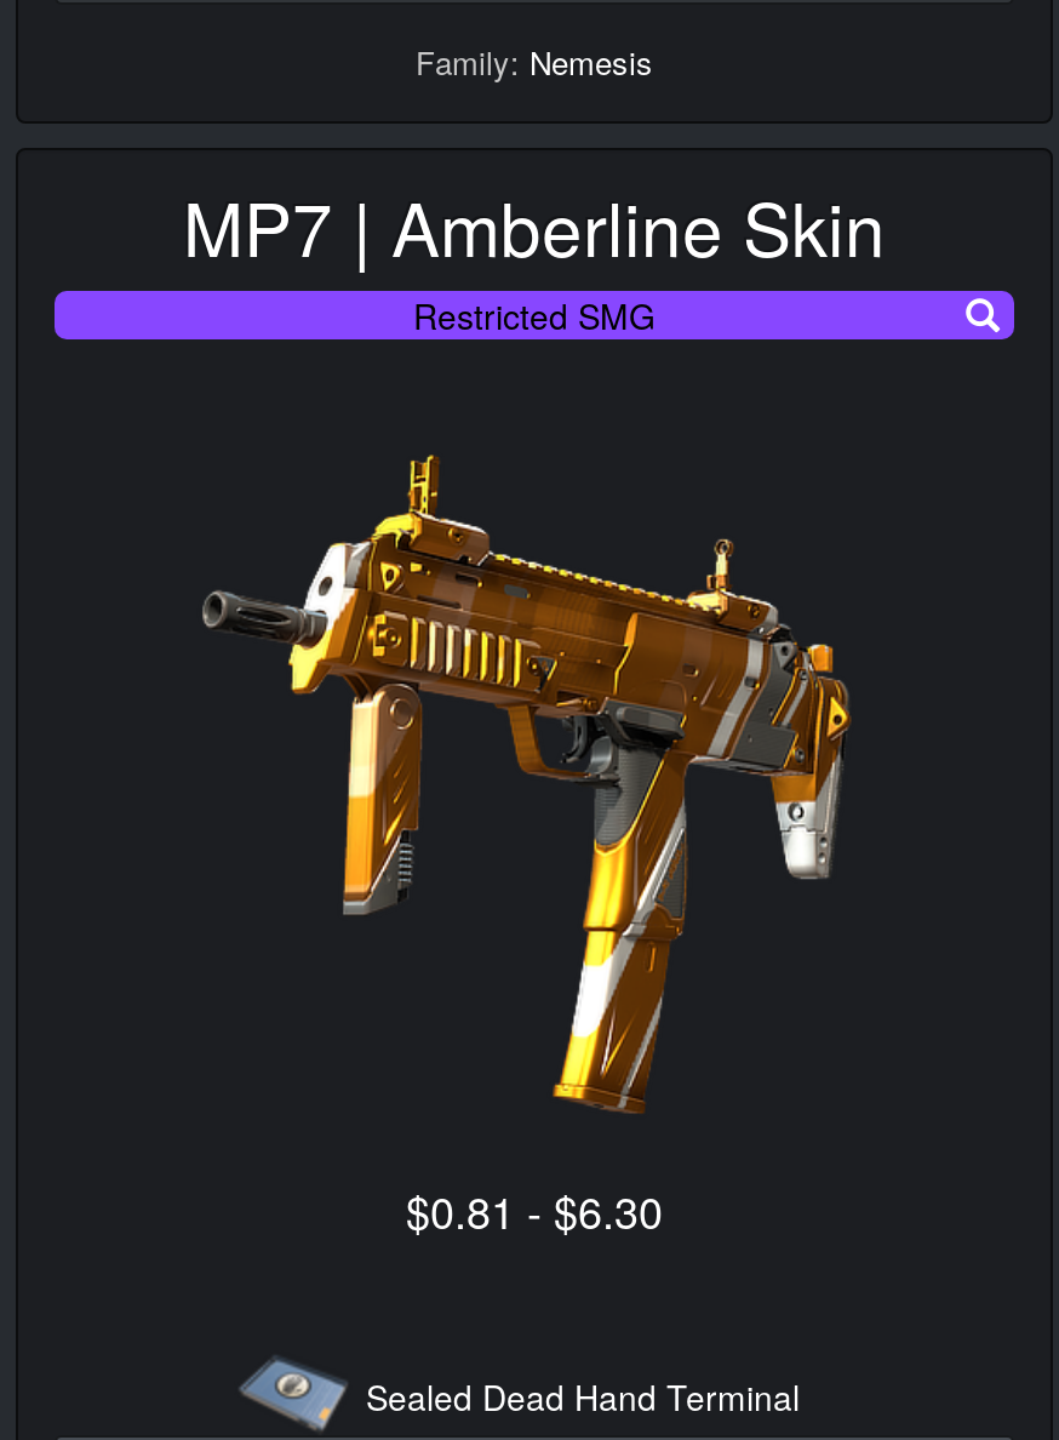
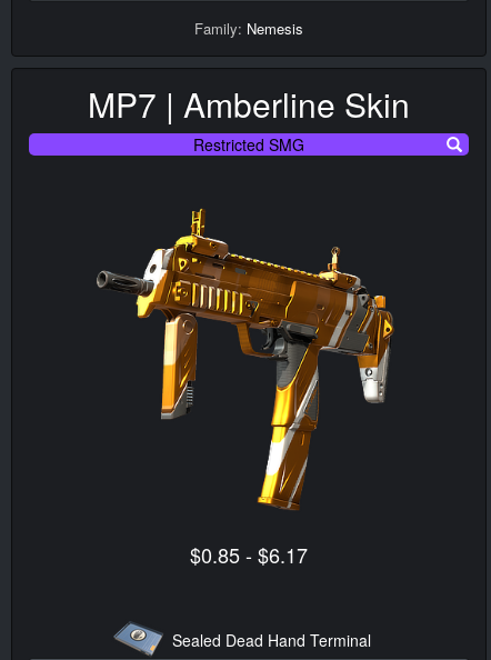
[406,1178,663,1241] $0.81 - $6.30 -> [190,540,308,569] $0.85 - $6.17

